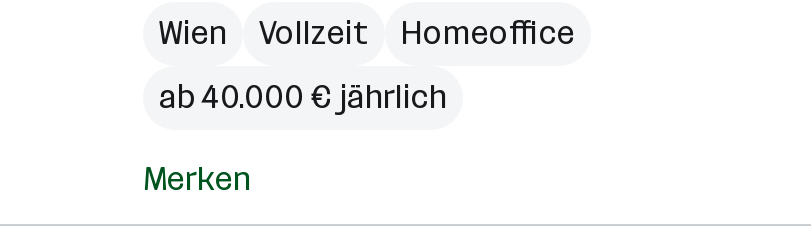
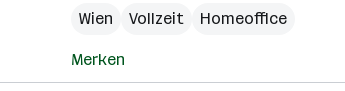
[159,78,447,116] ab 40.000 € jährlich -> none

